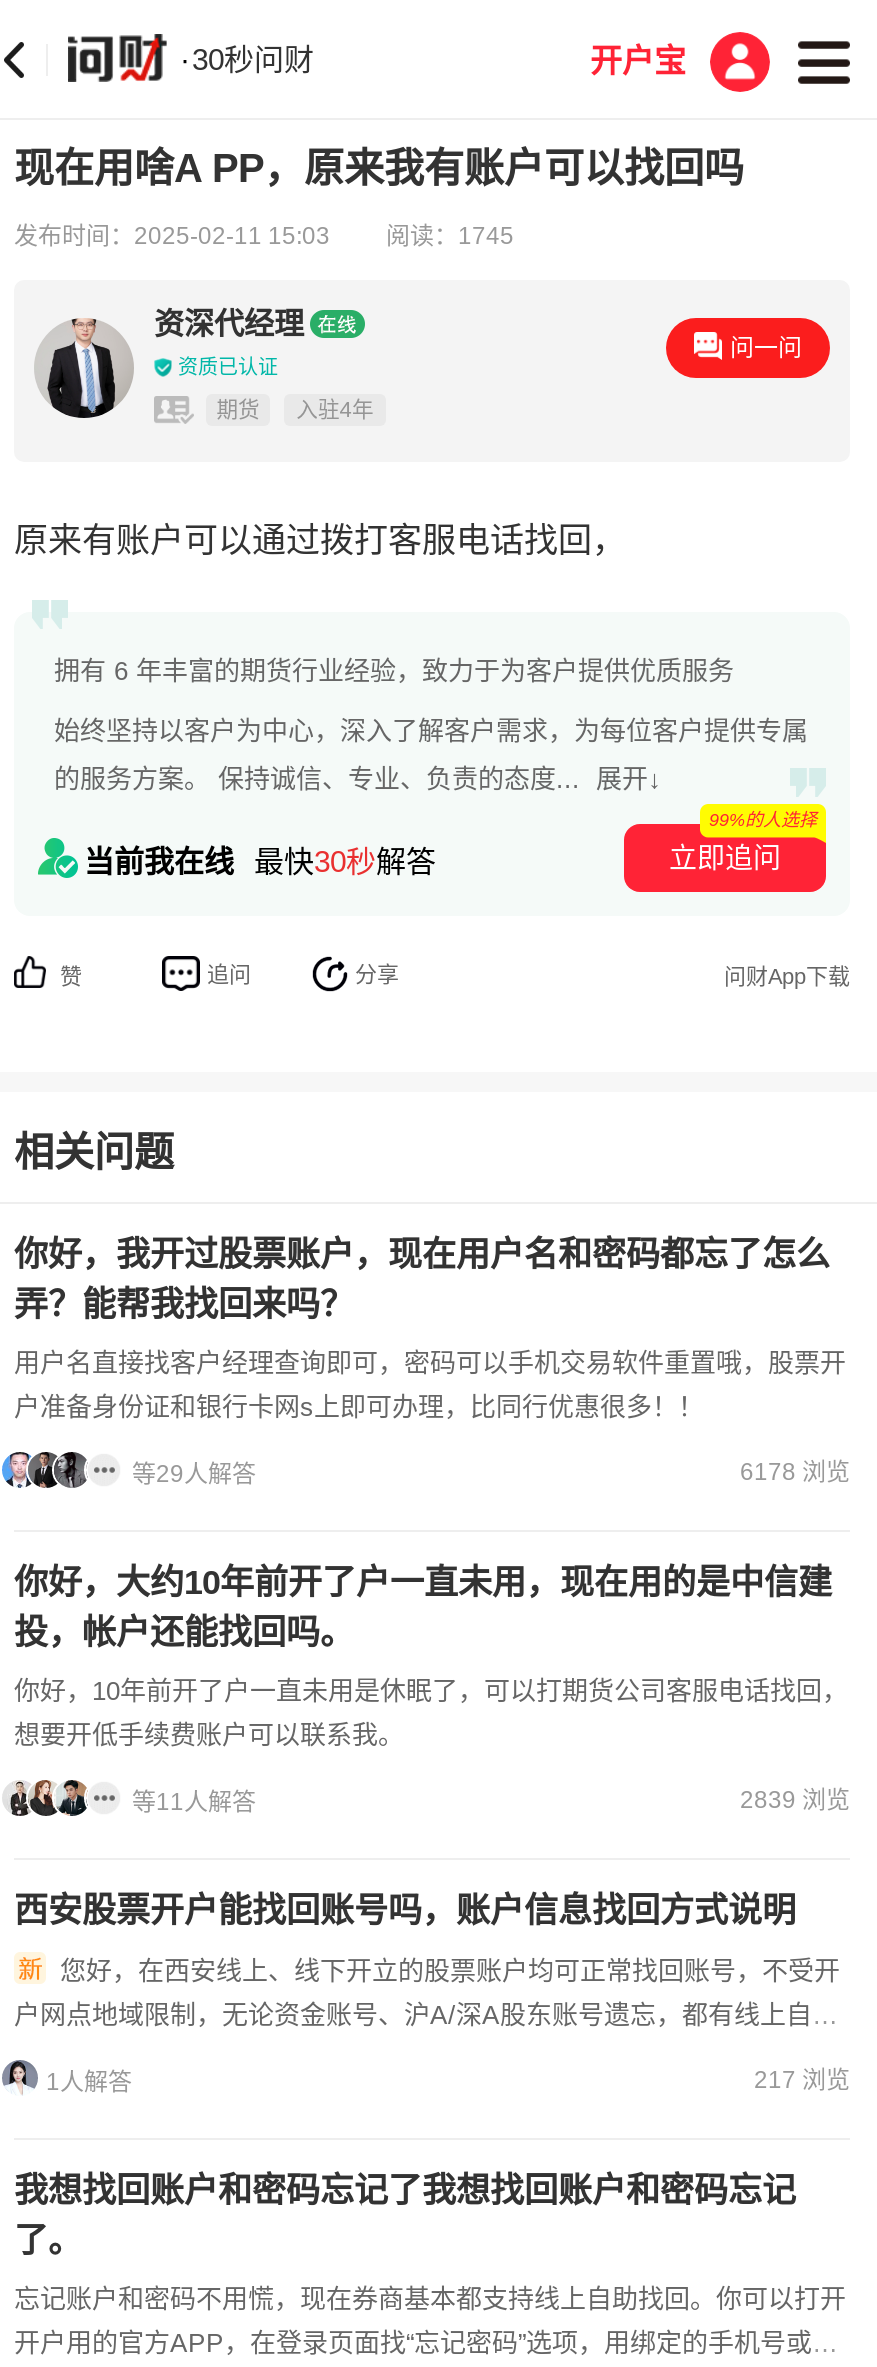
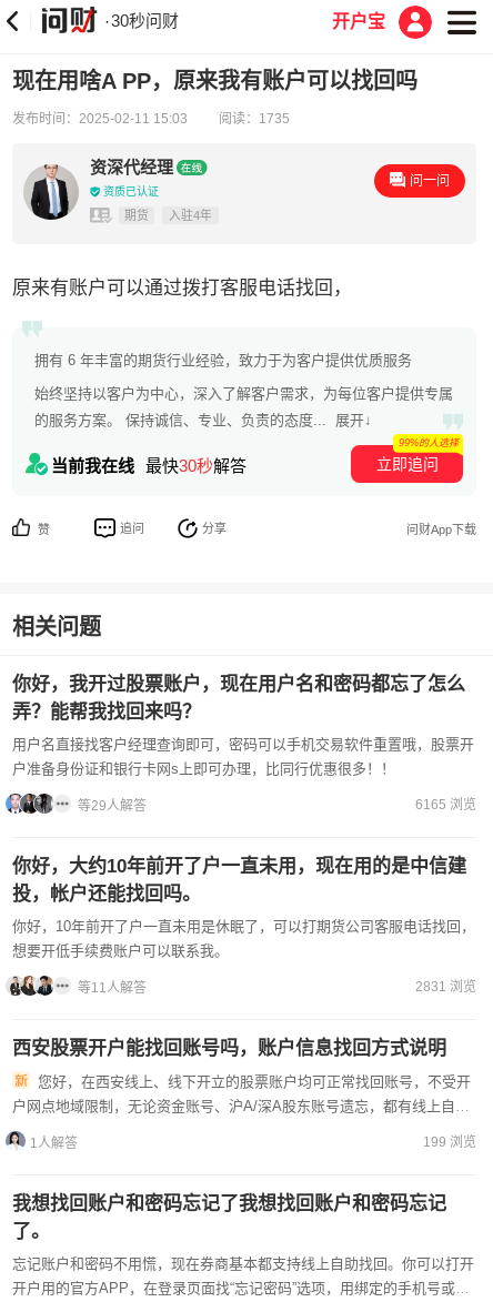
[14,222,514,250] 发布时间：2025-02-11 15:03 阅读：1745 -> [12,111,290,127] 发布时间：2025-02-11 15:03 阅读：1735
[740,1458,850,1486] 6178 浏览 -> [415,797,476,813] 6165 浏览
[740,1786,850,1814] 2839 浏览 -> [415,979,476,995] 2831 浏览
[754,2066,850,2094] 217 浏览 -> [423,1134,476,1150] 199 浏览

